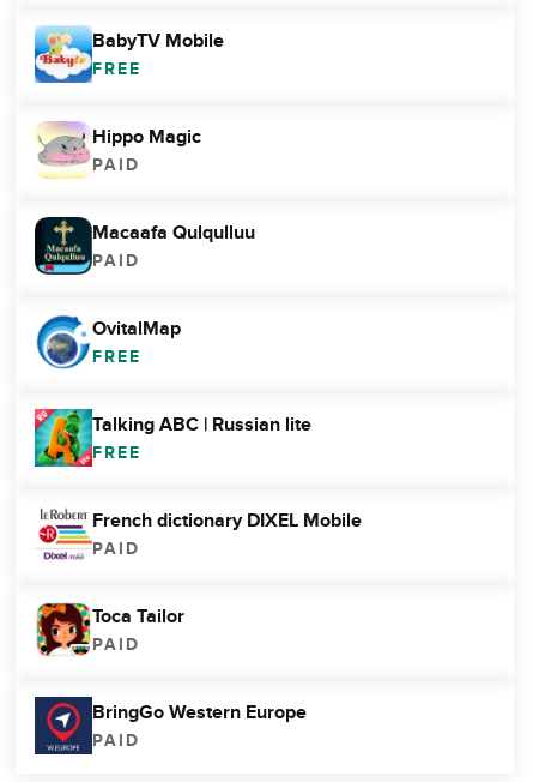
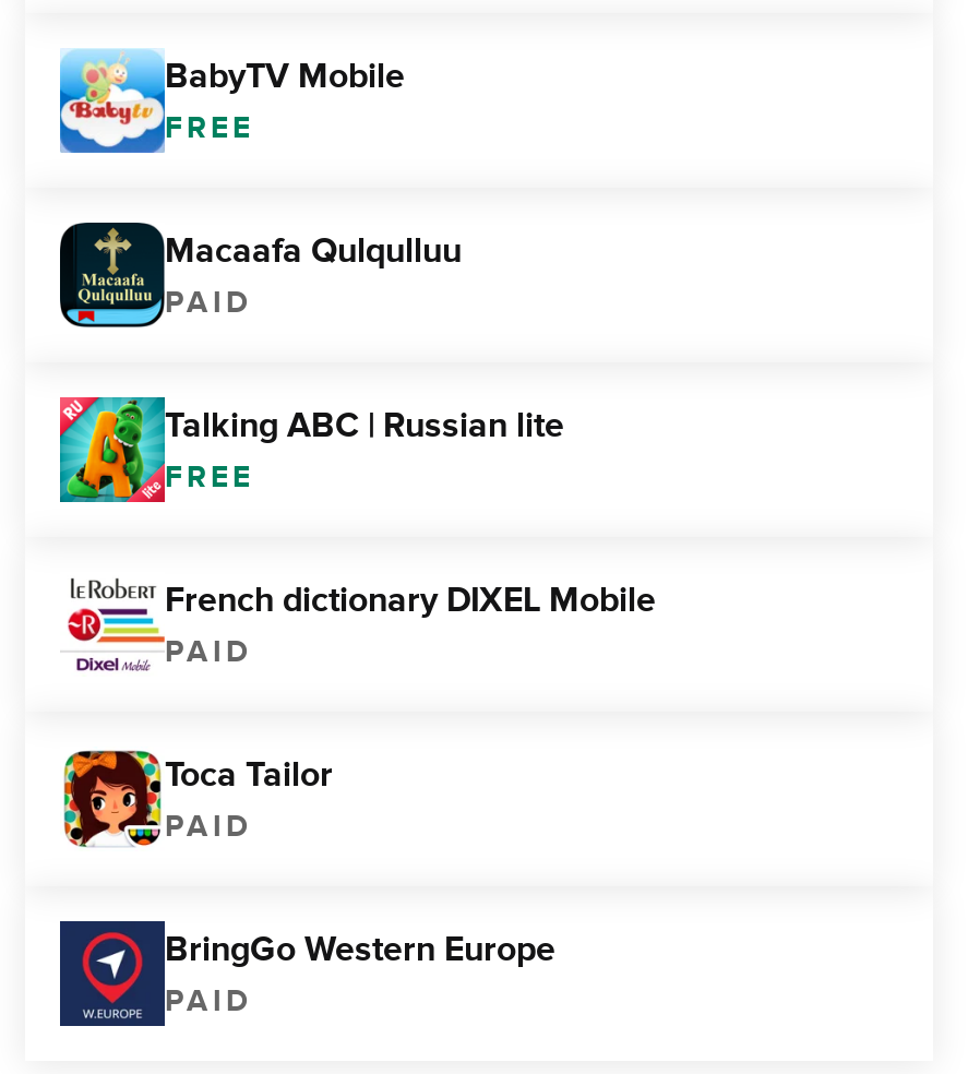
[35,121,201,179] [image] | Hippo Magic | PAID -> none
[35,313,181,371] [image] | OvitalMap | FREE -> none

